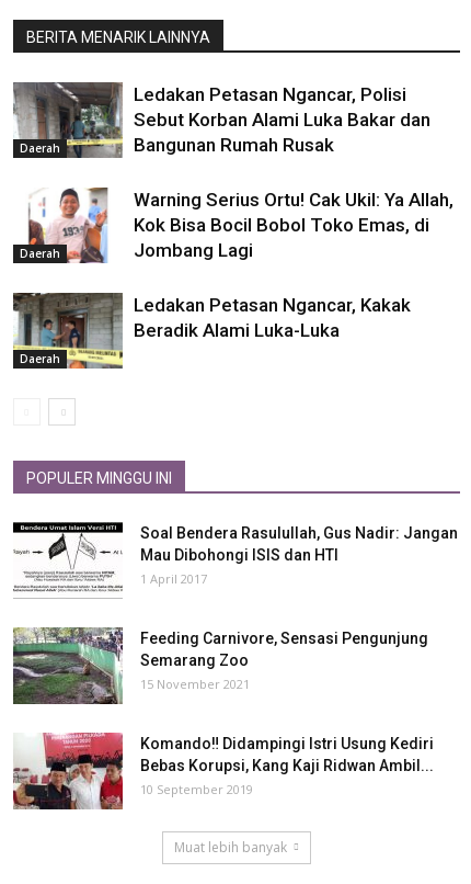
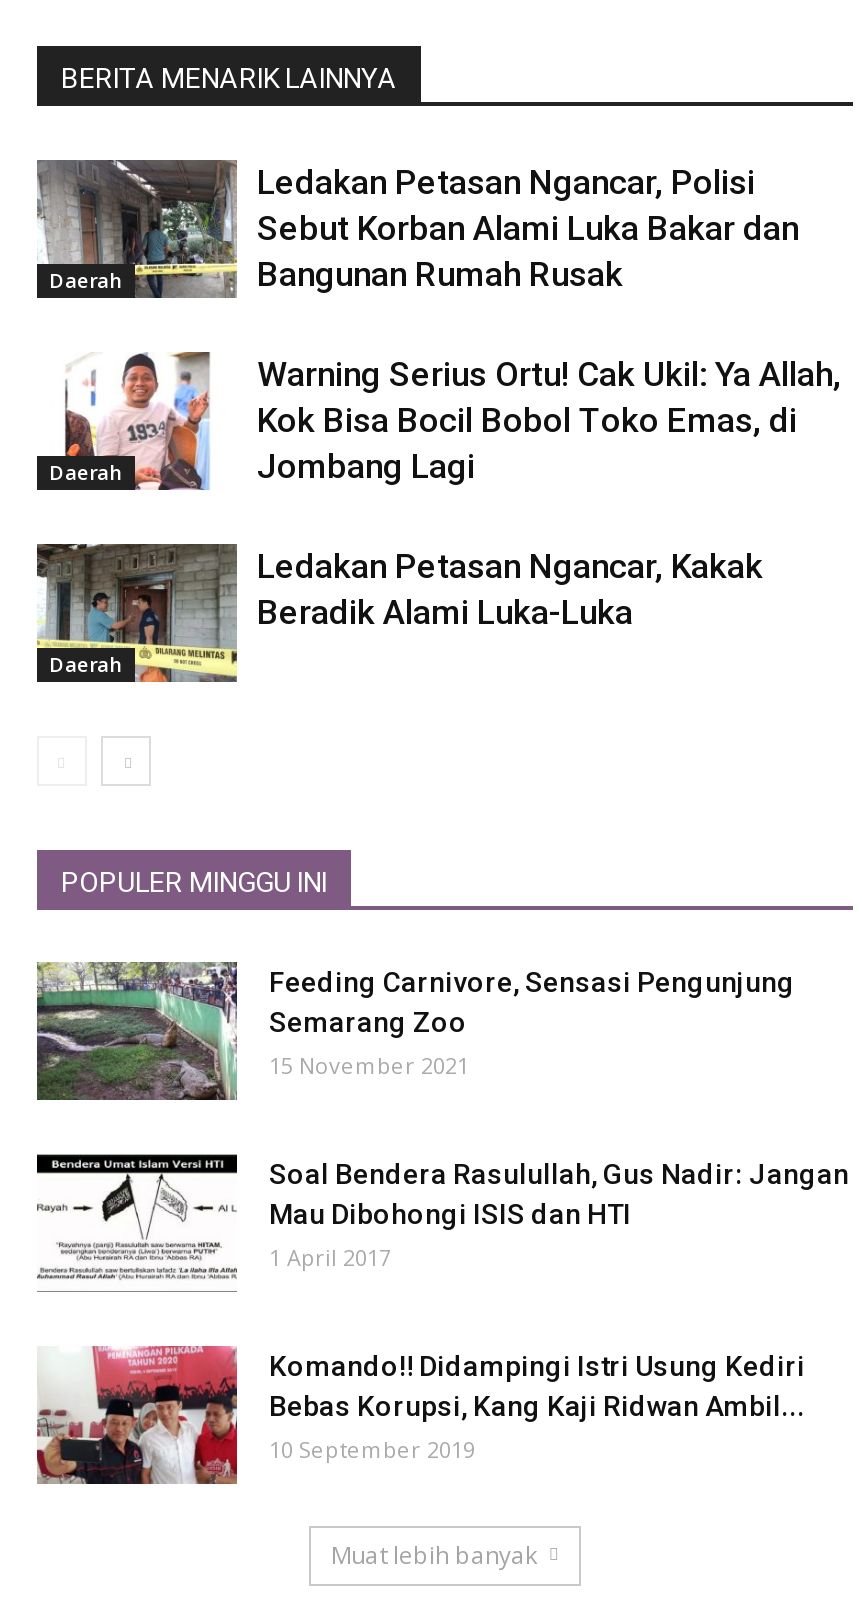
moved [21,523,458,592] -> [51,1155,849,1281]: [image] | Soal Bendera Rasulullah, Gus Nadir: Jangan | Mau Dibohongi ISIS dan HTI | 1 April 2017
moved [12,627,428,705] -> [35,961,795,1101]: [image] | Feeding Carnivore, Sensasi Pengunjung | Semarang Zoo | 15 November 2021

